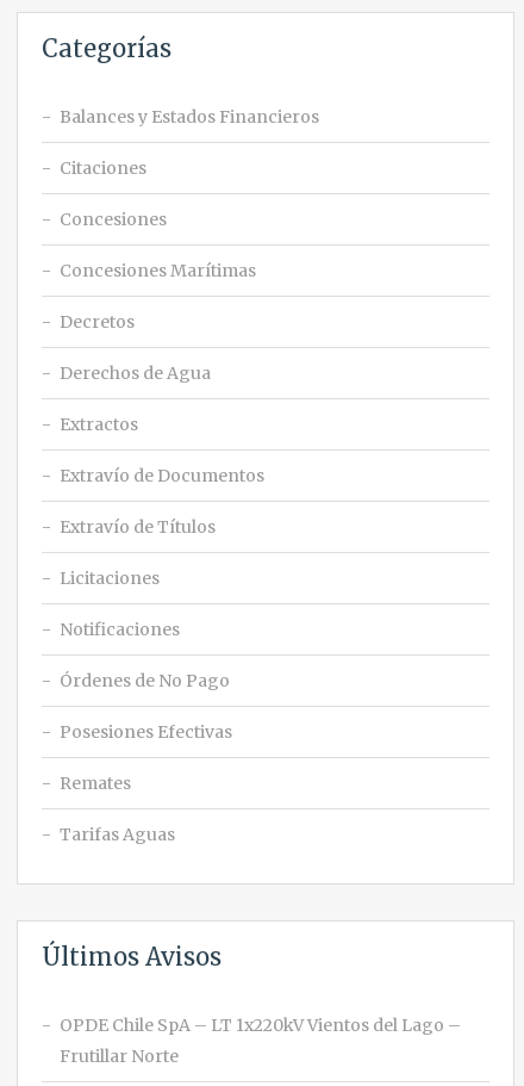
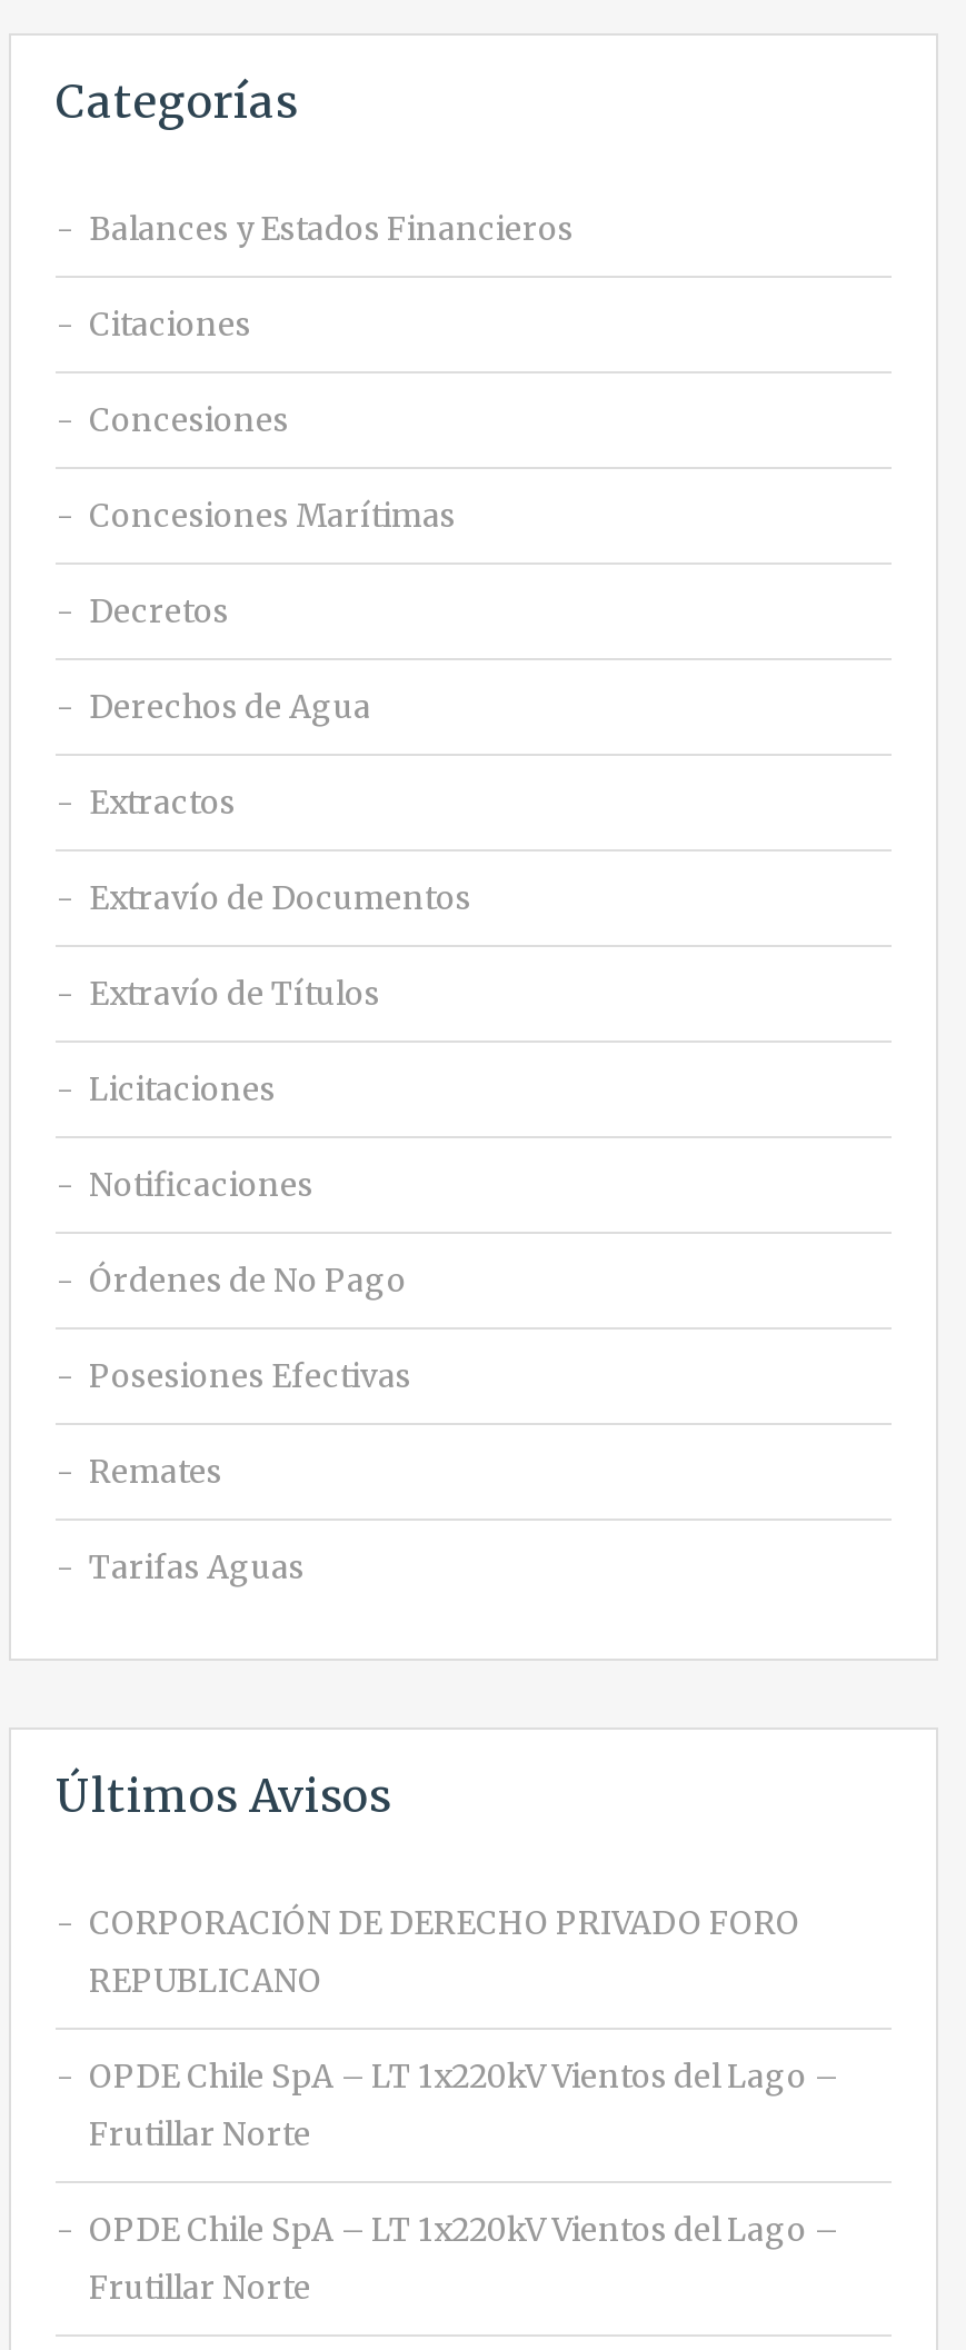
none -> [89,1902,838,2154] CORPORACIÓN DE DERECHO PRIVADO FORO | REPUBLICANO | OPDE Chile SpA – LT 1x220kV Vientos del Lago – | Frutillar Norte

